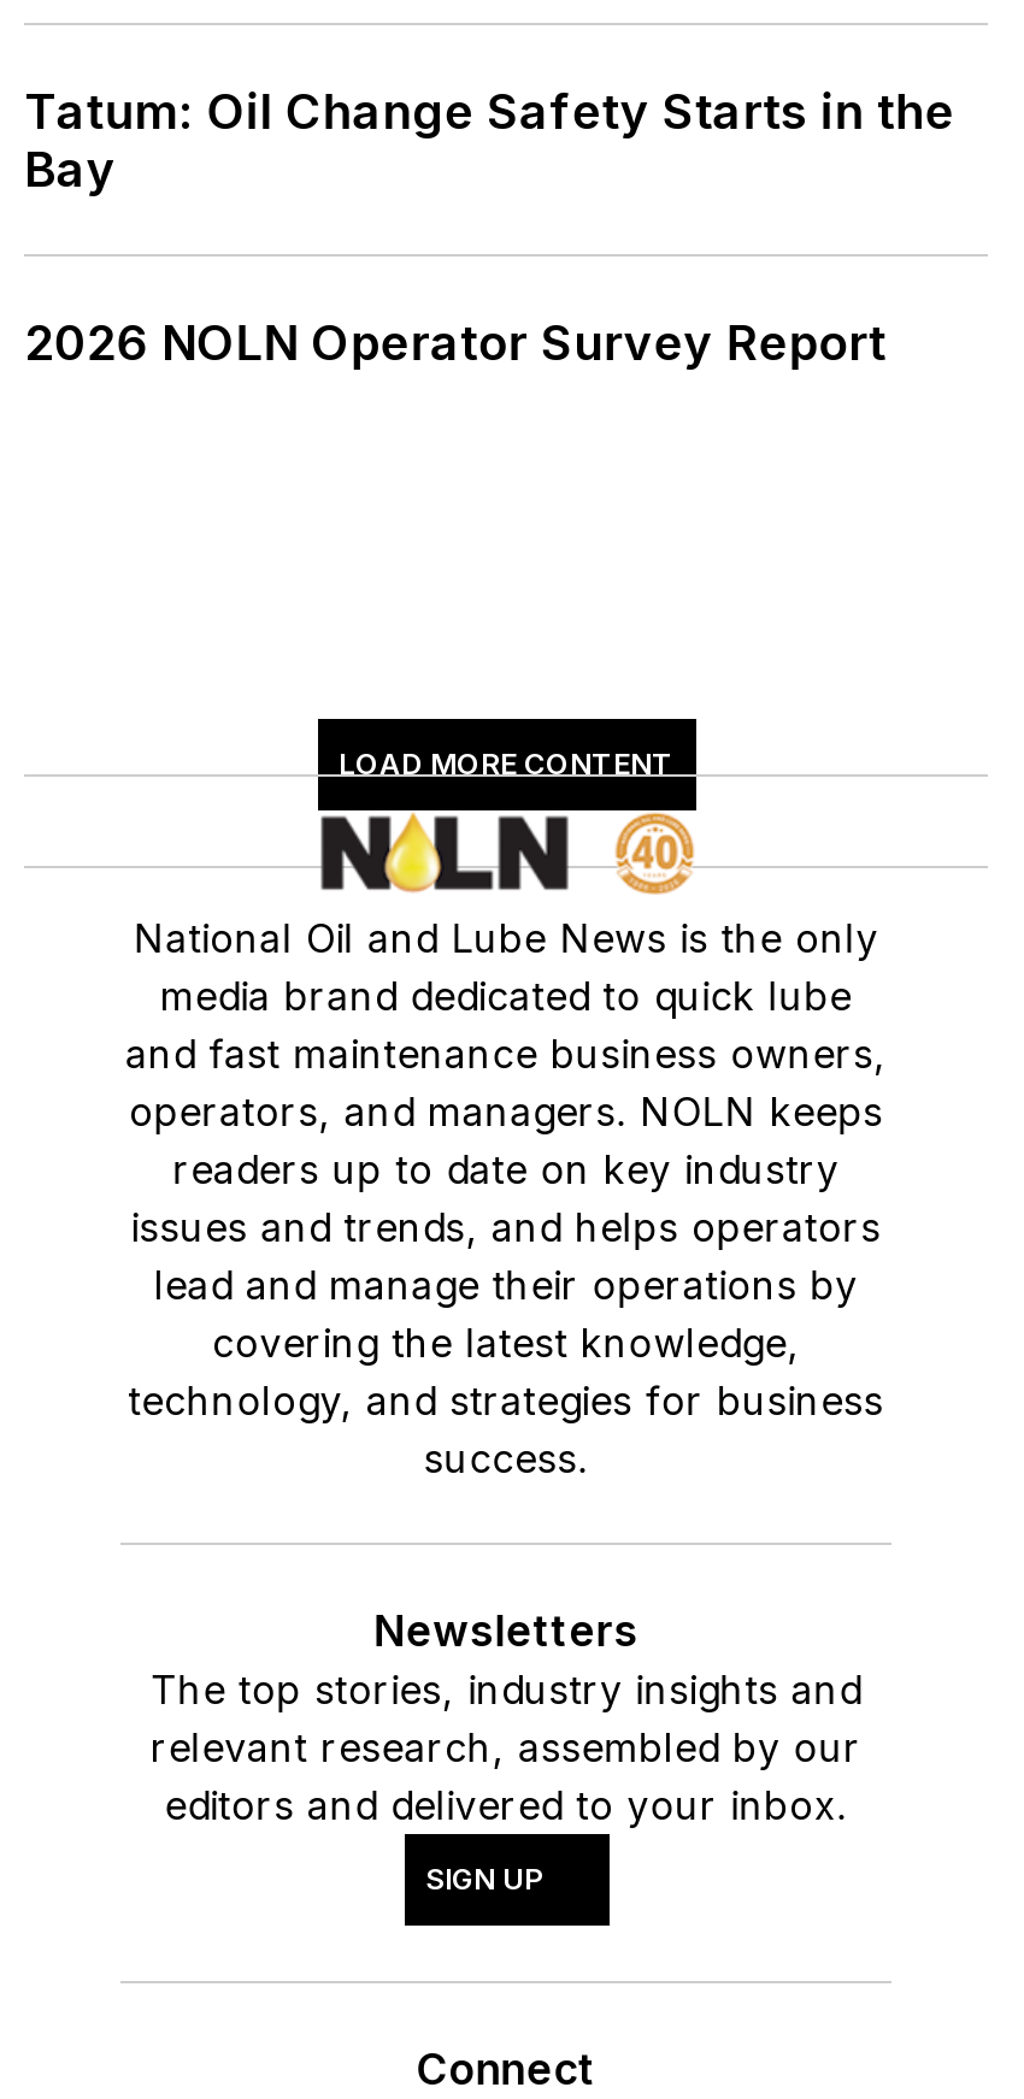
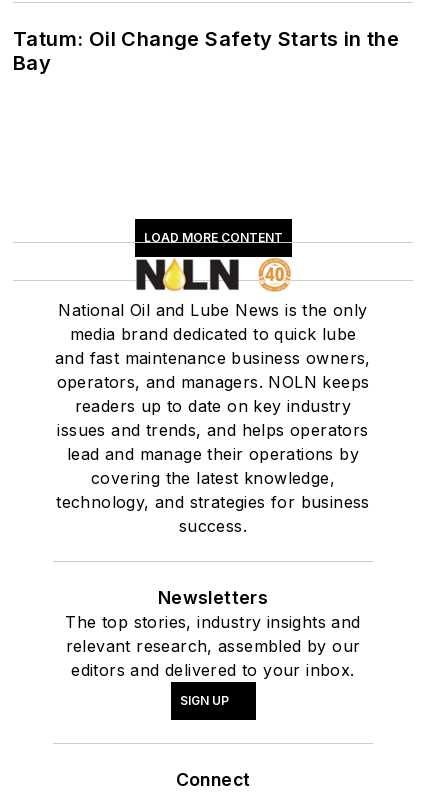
[24,314,886,372] 2026 NOLN Operator Survey Report -> none

